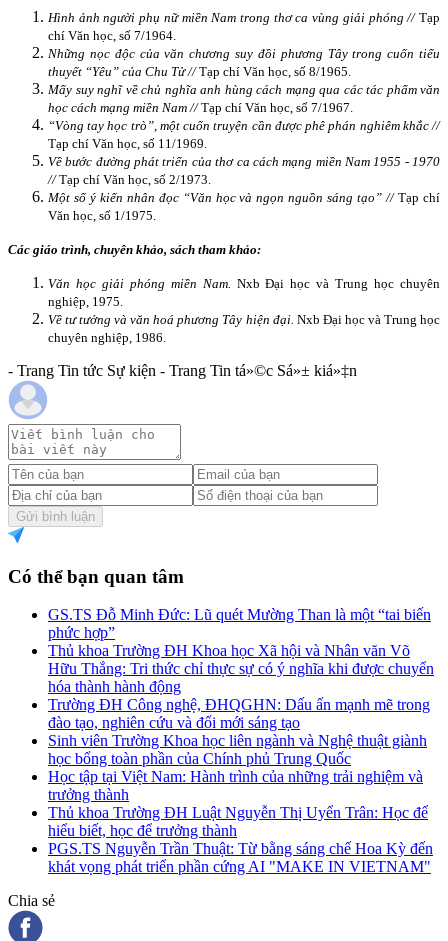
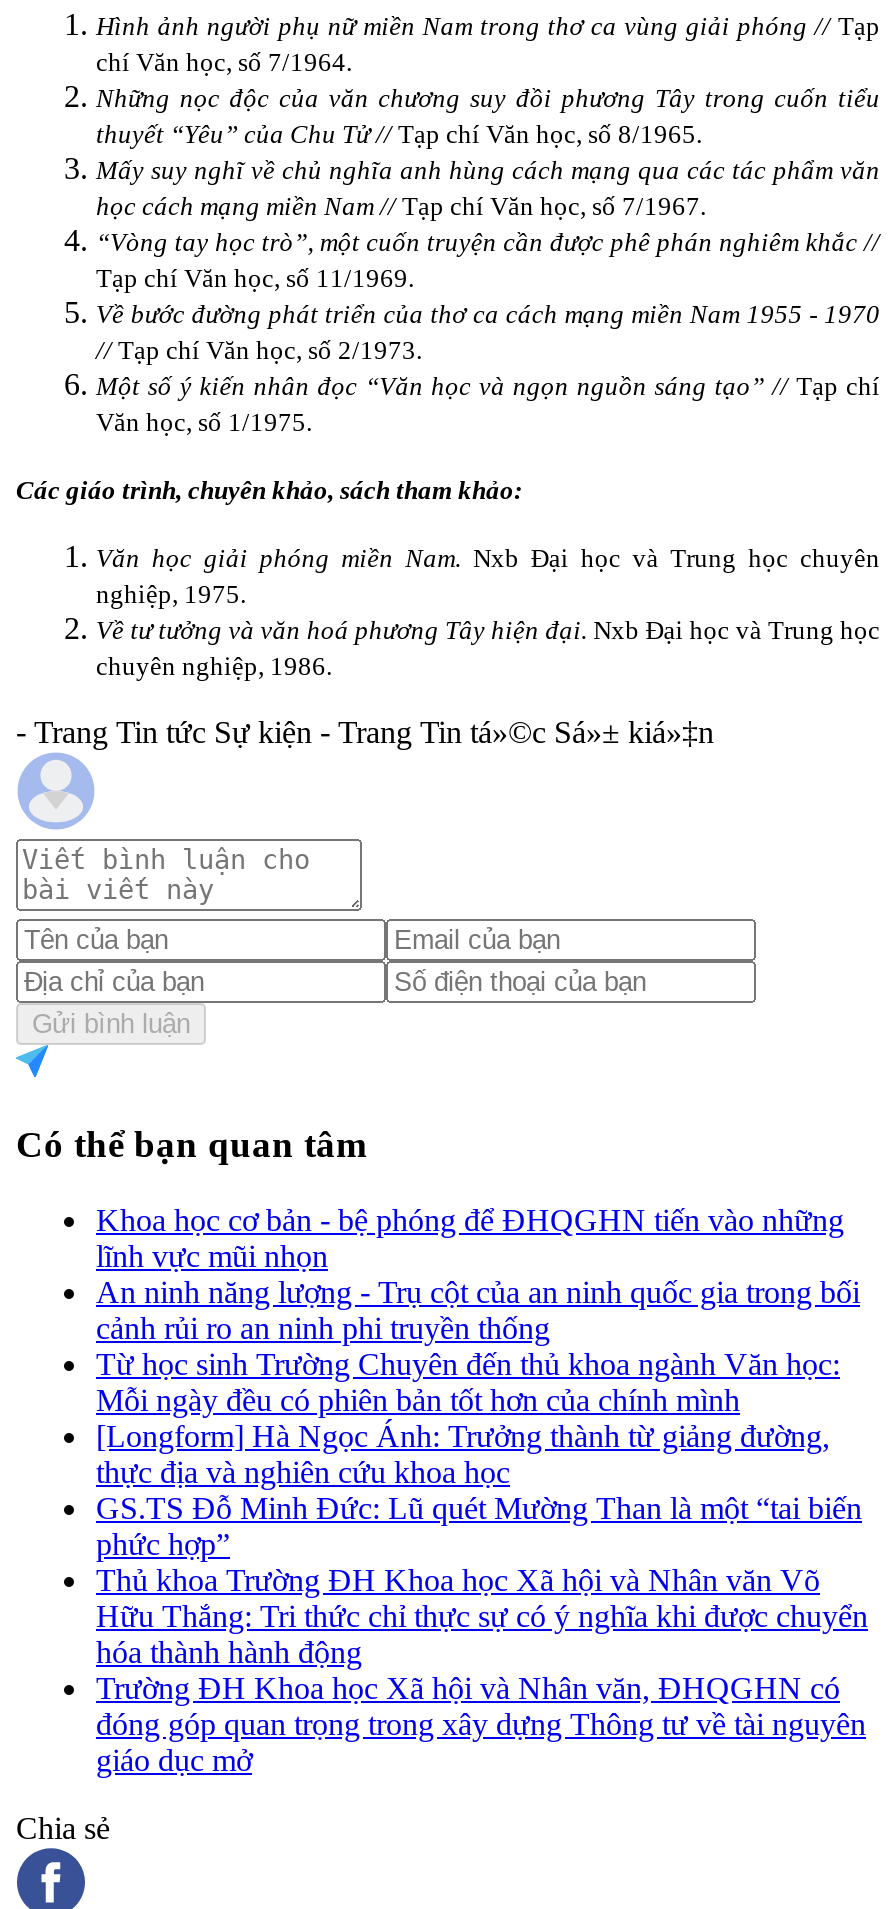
none -> [96,1204,860,1490] Khoa học cơ bản - bệ phóng để ĐHQGHN tiến vào những | lĩnh vực mũi nhọn | An ninh năng lượng - Trụ cột của an ninh quốc gia trong bối | cảnh rủi ro an ninh phi truyền thống | Từ học sinh Trường Chuyên đến thủ khoa ngành Văn học: | Mỗi ngày đều có phiên bản tốt hơn của chính mình | [Longform] Hà Ngọc Ánh: Trưởng thành từ giảng đường, | thực địa và nghiên cứu khoa học
moved [48,606,434,695] -> [96,1492,868,1670]: GS.TS Đỗ Minh Đức: Lũ quét Mường Than là một “tai biến | phức hợp” | Thủ khoa Trường ĐH Khoa học Xã hội và Nhân văn Võ | Hữu Thắng: Tri thức chỉ thực sự có ý nghĩa khi được chuyển | hóa thành hành động
[48,696,433,875] Trường ĐH Công nghệ, ĐHQGHN: Dấu ấn mạnh mẽ trong | đào tạo, nghiên cứu và đổi mới sáng tạo | Sinh viên Trường Khoa học liên ngành và Nghệ thuật giành | học bổng toàn phần của Chính phủ Trung Quốc | Học tập tại Việt Nam: Hành trình của những trải nghiệm và | trưởng thành | Thủ khoa Trường ĐH Luật Nguyễn Thị Uyển Trân: Học để | hiểu biết, học để trưởng thành | PGS.TS Nguyễn Trần Thuật: Từ bằng sáng chế Hoa Kỳ đến | khát vọng phát triển phần cứng AI "MAKE IN VIETNAM" -> [96,1672,866,1778] Trường ĐH Khoa học Xã hội và Nhân văn, ĐHQGHN có | đóng góp quan trọng trong xây dựng Thông tư về tài nguyên | giáo dục mở

